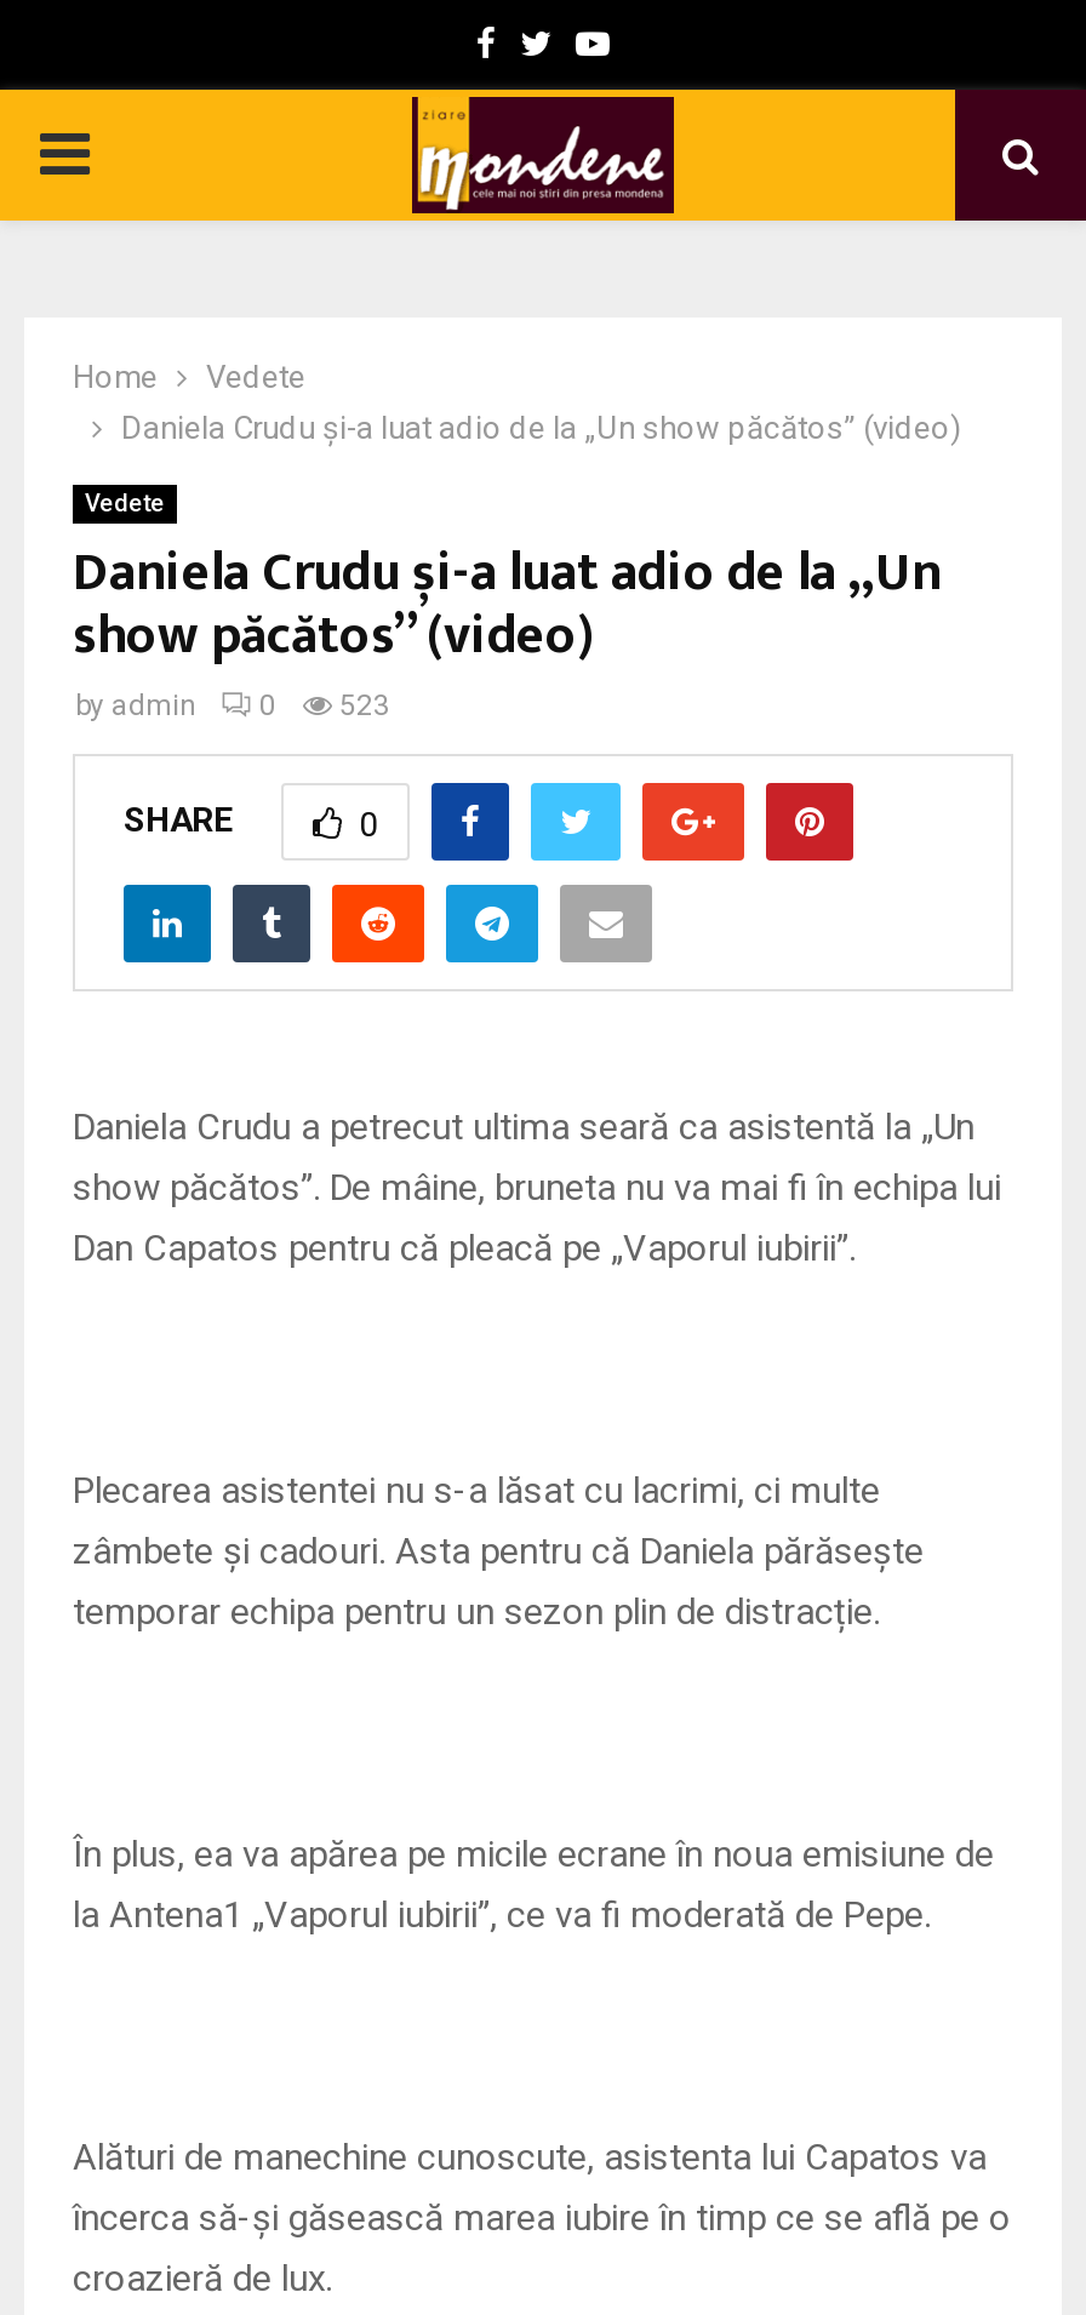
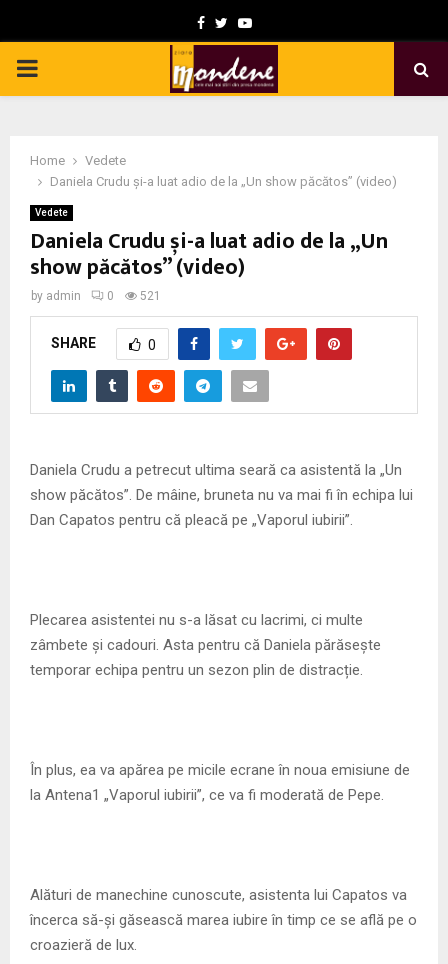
[339,688,390,722] 523 -> [140,289,161,303] 521

